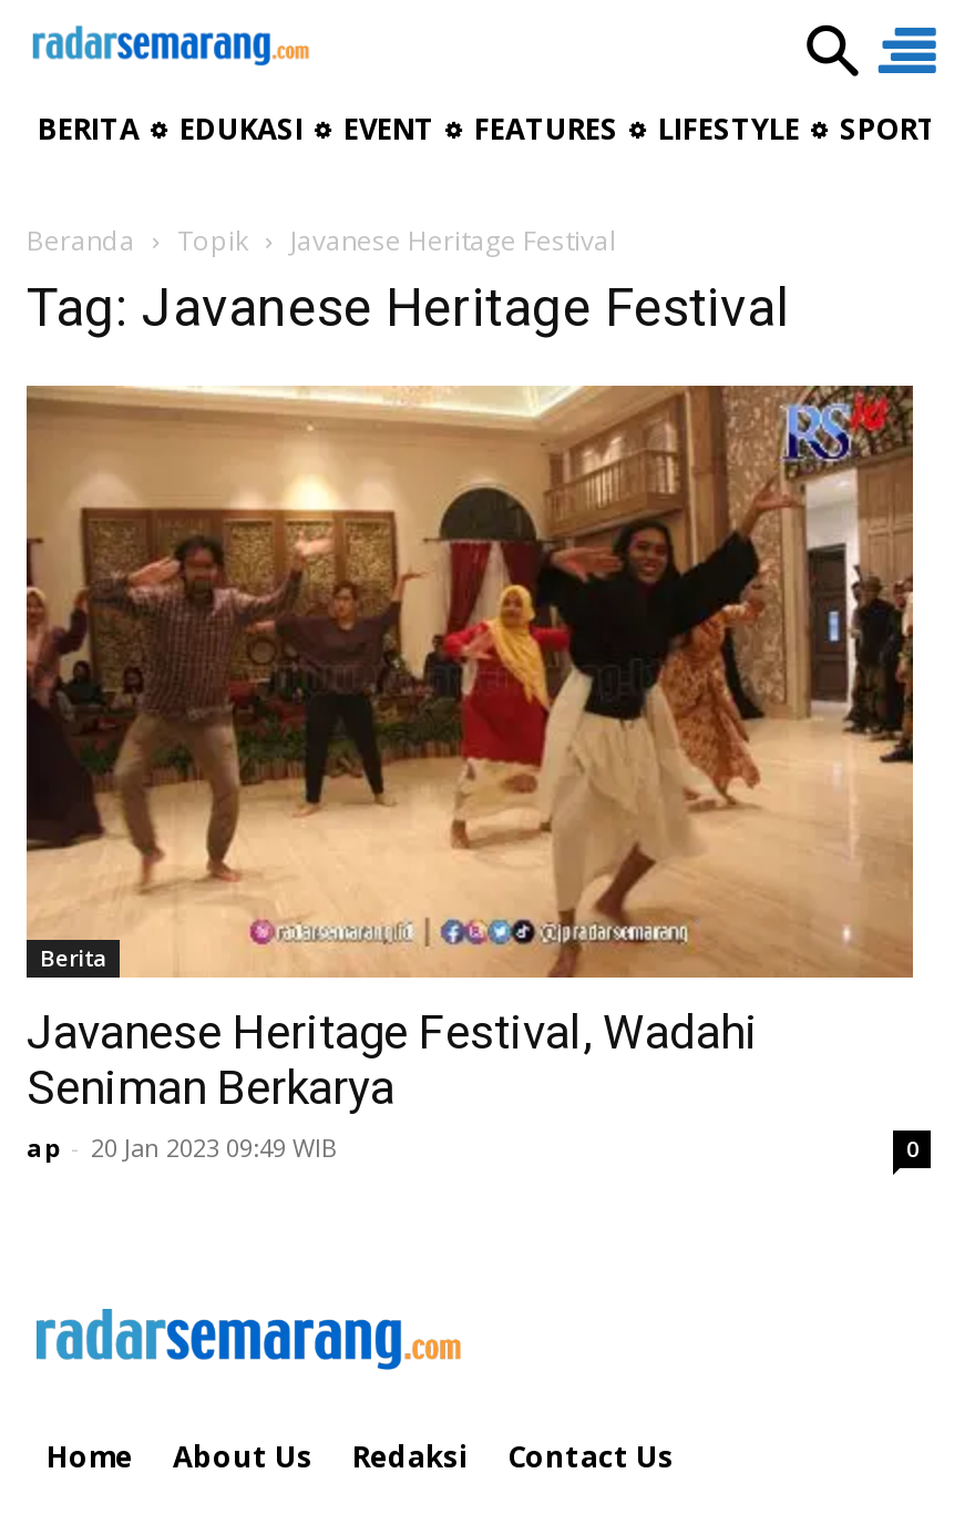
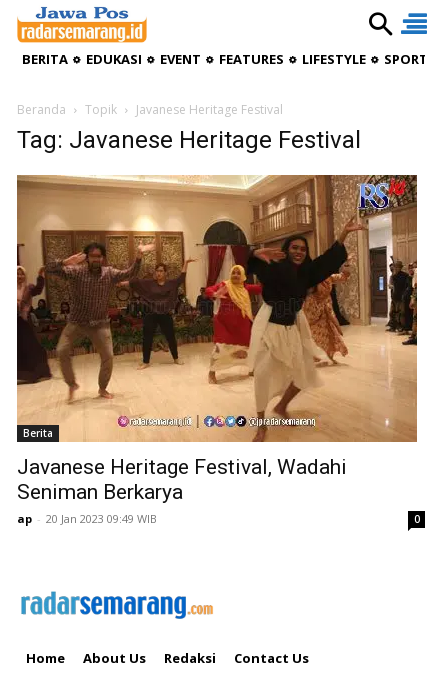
[27,13,315,93] [image] -> [16,6,148,44] [image]

